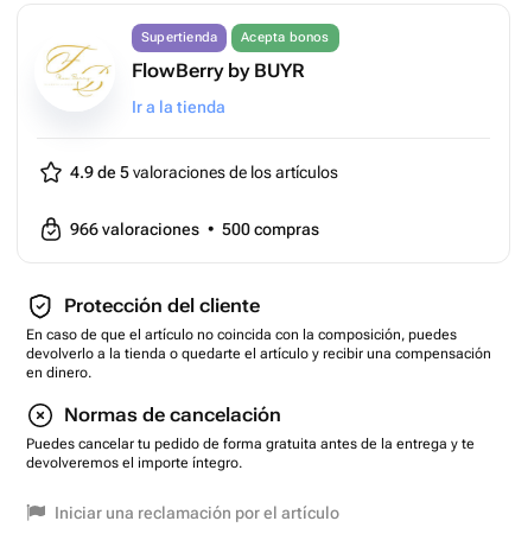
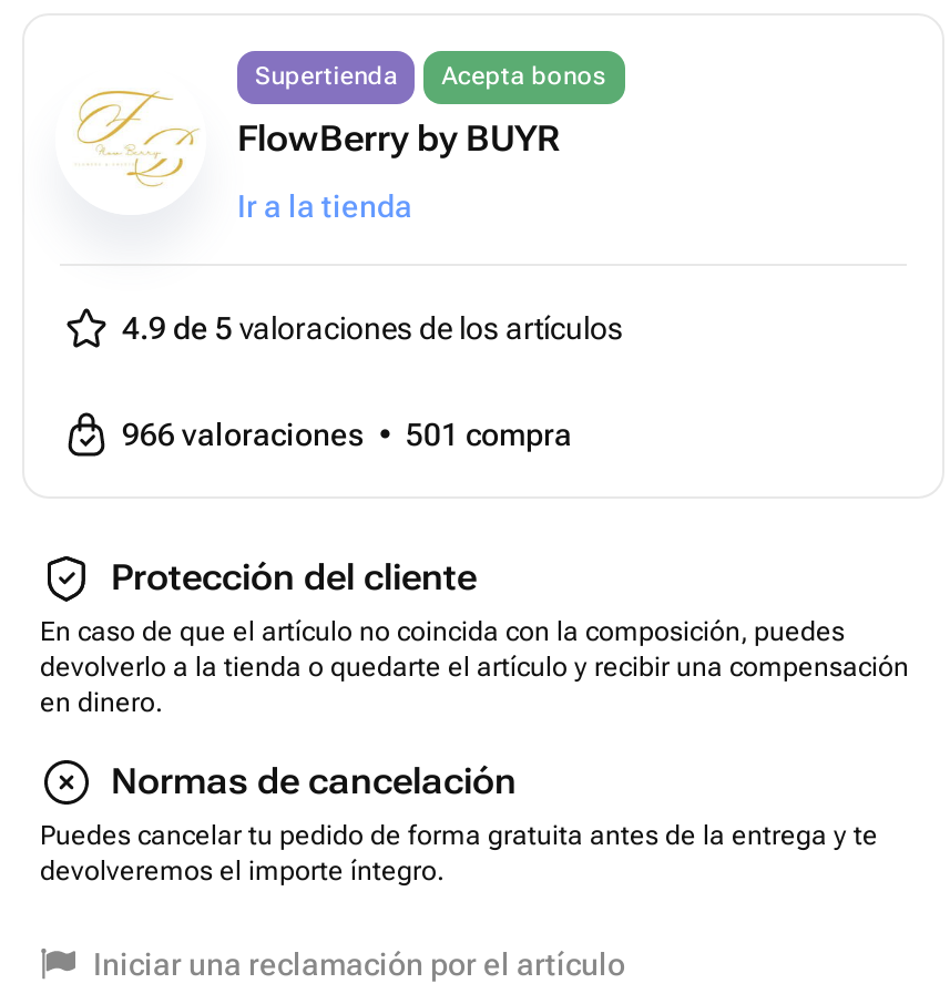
[70,220,319,239] 966 valoraciones • 500 compras -> [122,417,572,452] 966 valoraciones • 501 compra

